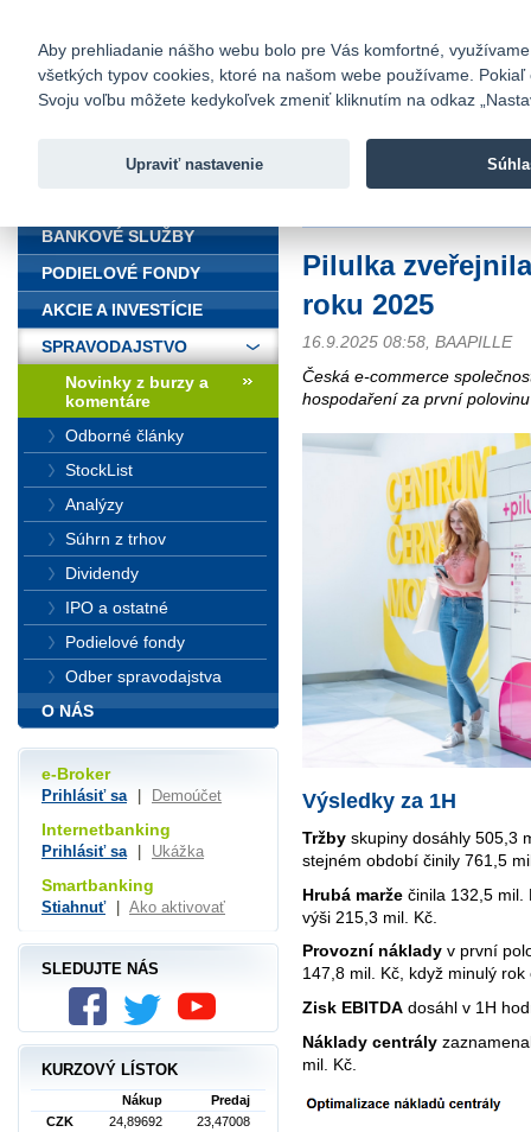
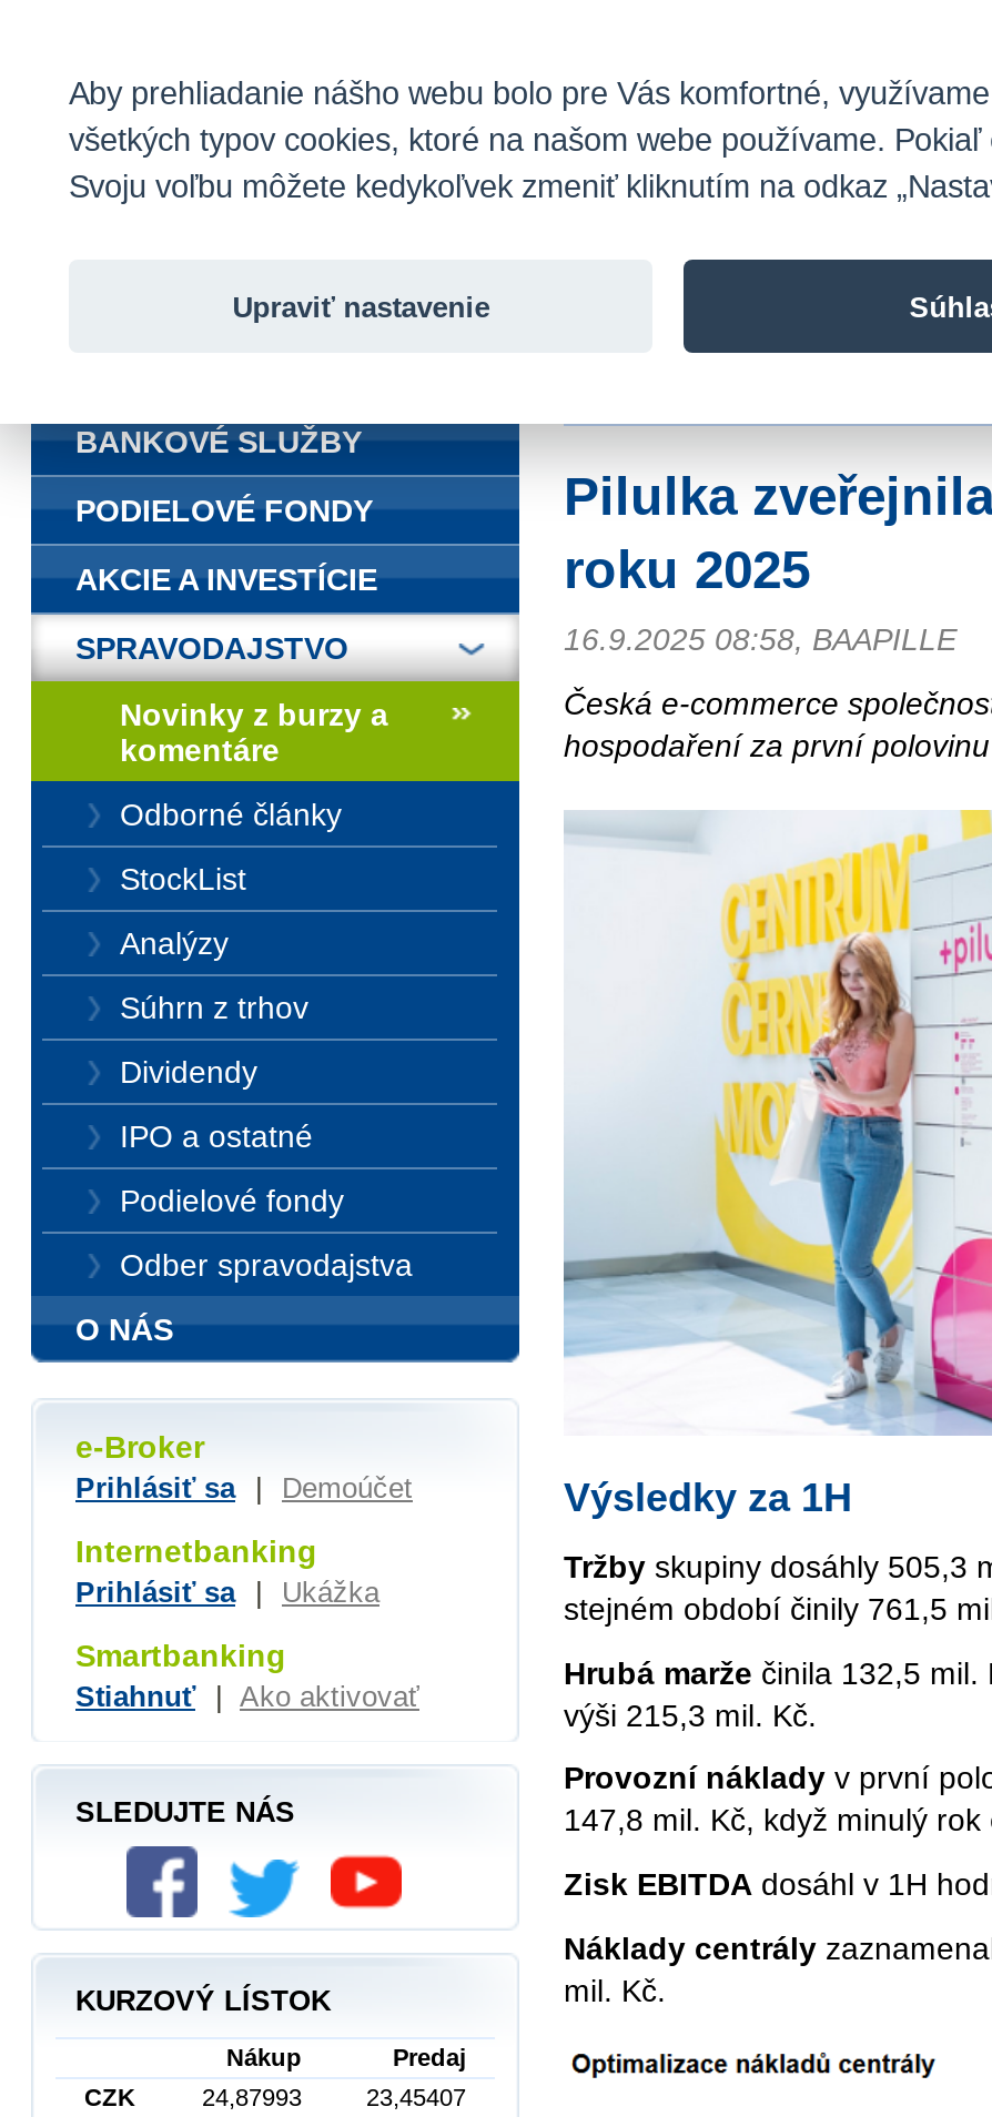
[109,1114,162,1128] 24,89692 -> [202,2083,302,2109] 24,87993
[197,1114,250,1128] 23,47008 -> [366,2083,466,2109] 23,45407

